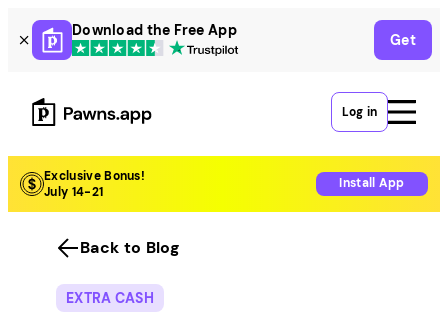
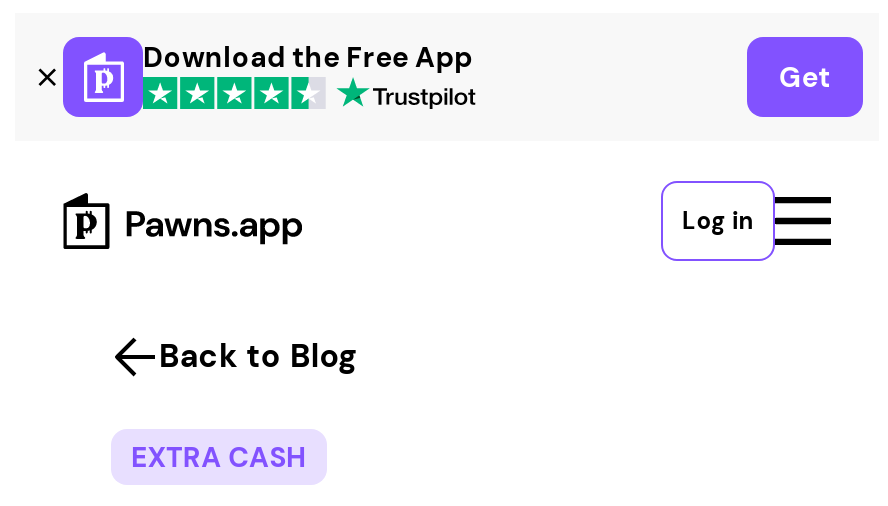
[7,155,441,213] [image] | Exclusive Bonus! | July 14-21 -> none
[339,175,405,191] Install App -> none

